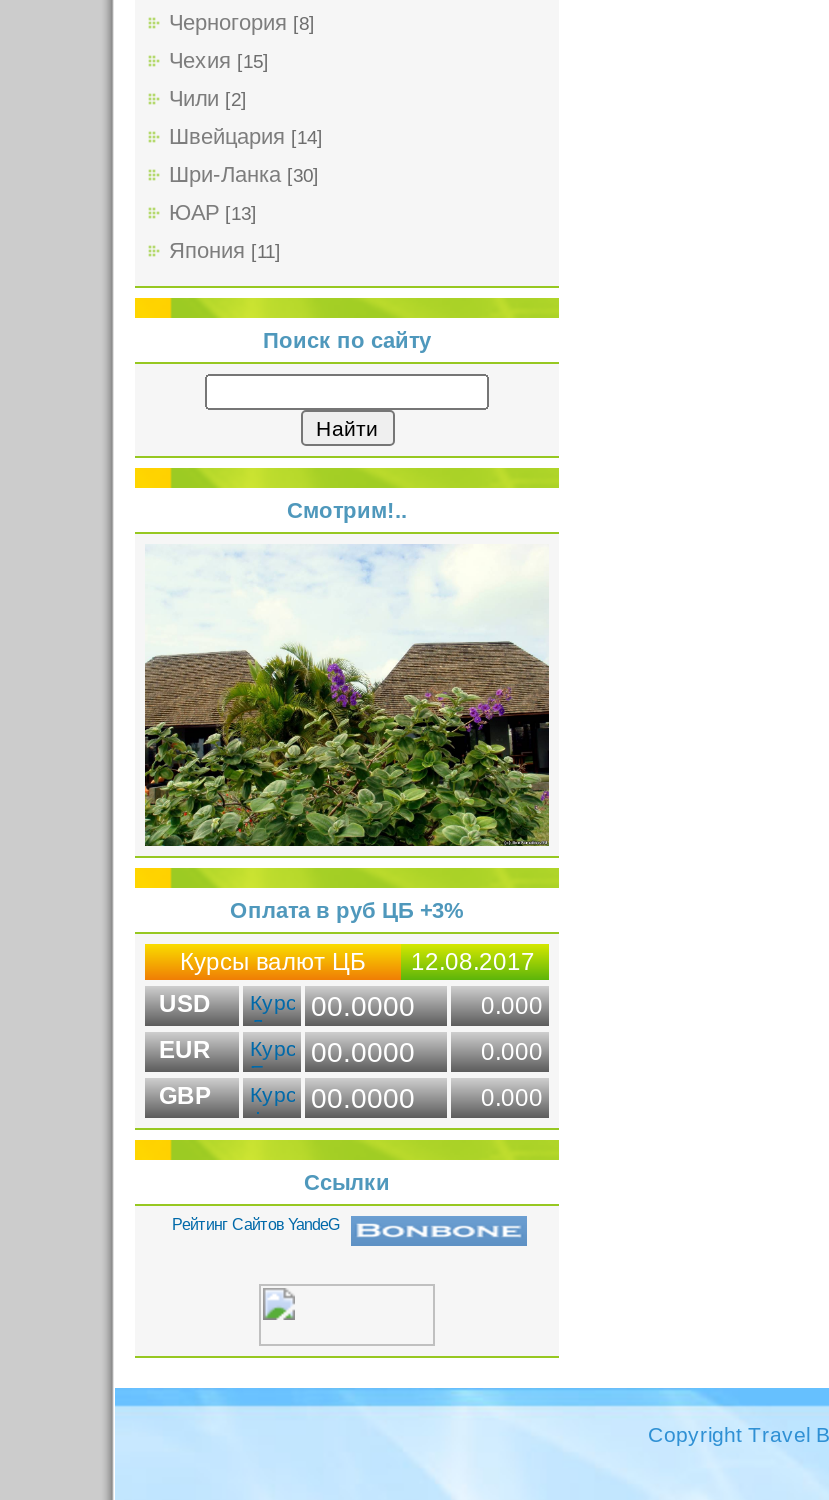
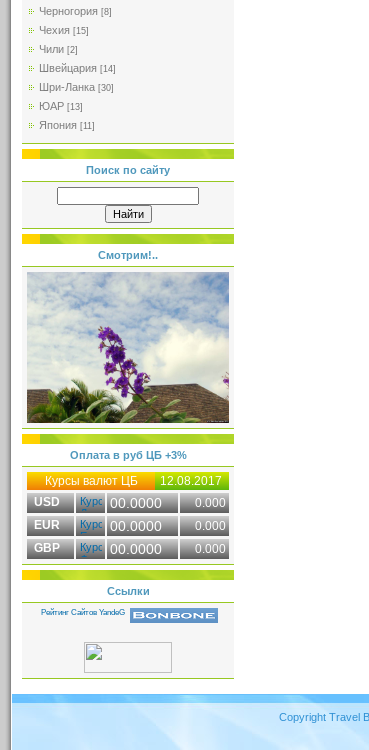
[143,546,551,848] [image] -> [26,271,230,424] [image]

